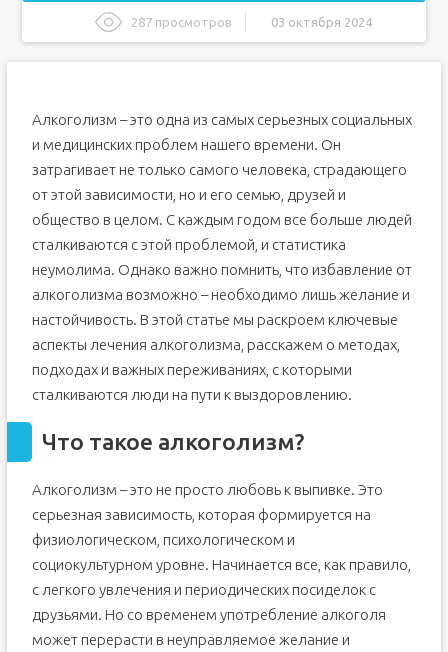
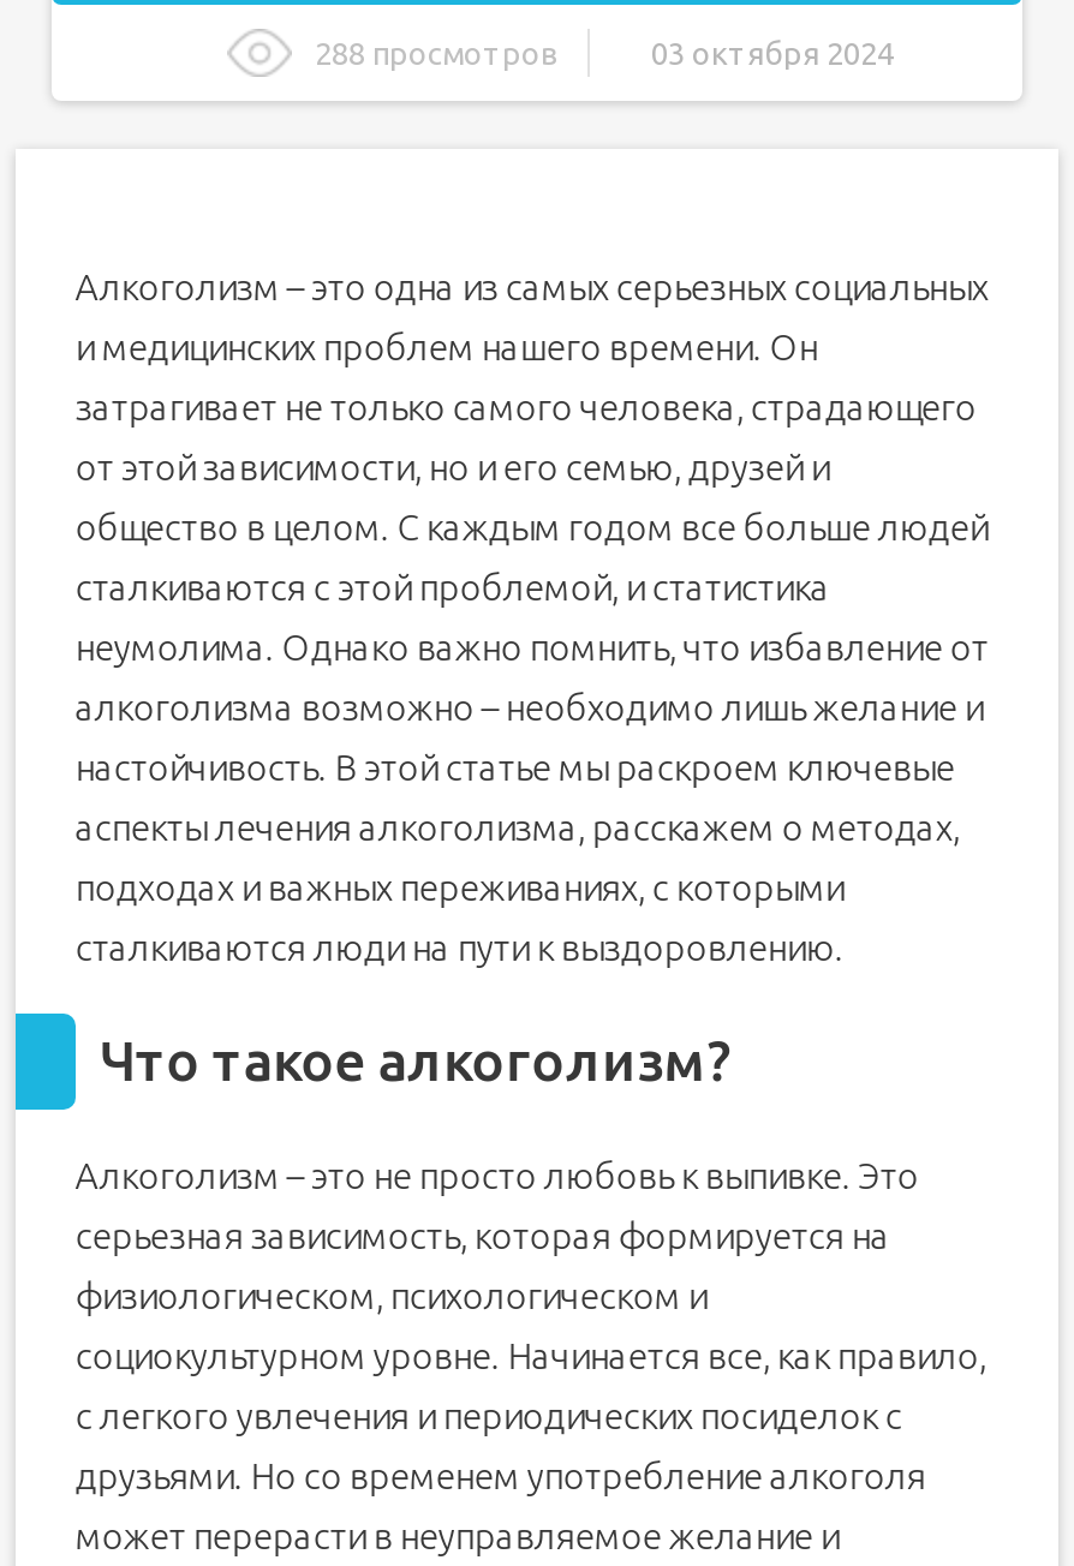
[131,15,232,29] 287 просмотров -> [315,36,557,70] 288 просмотров

